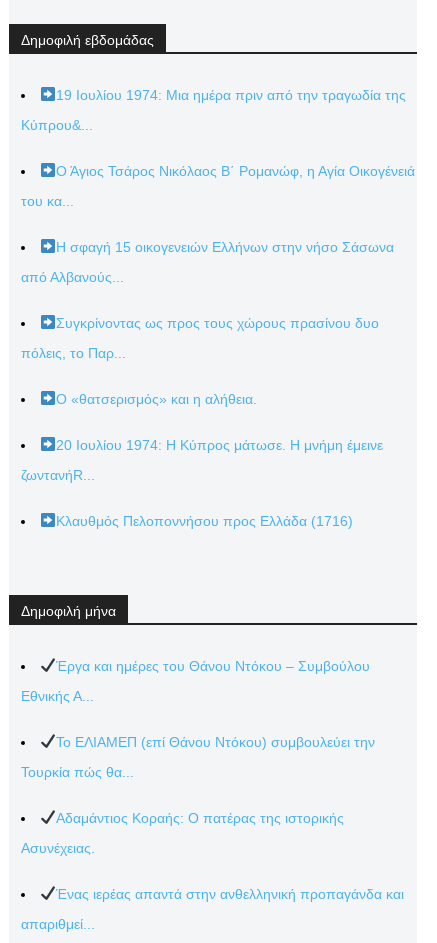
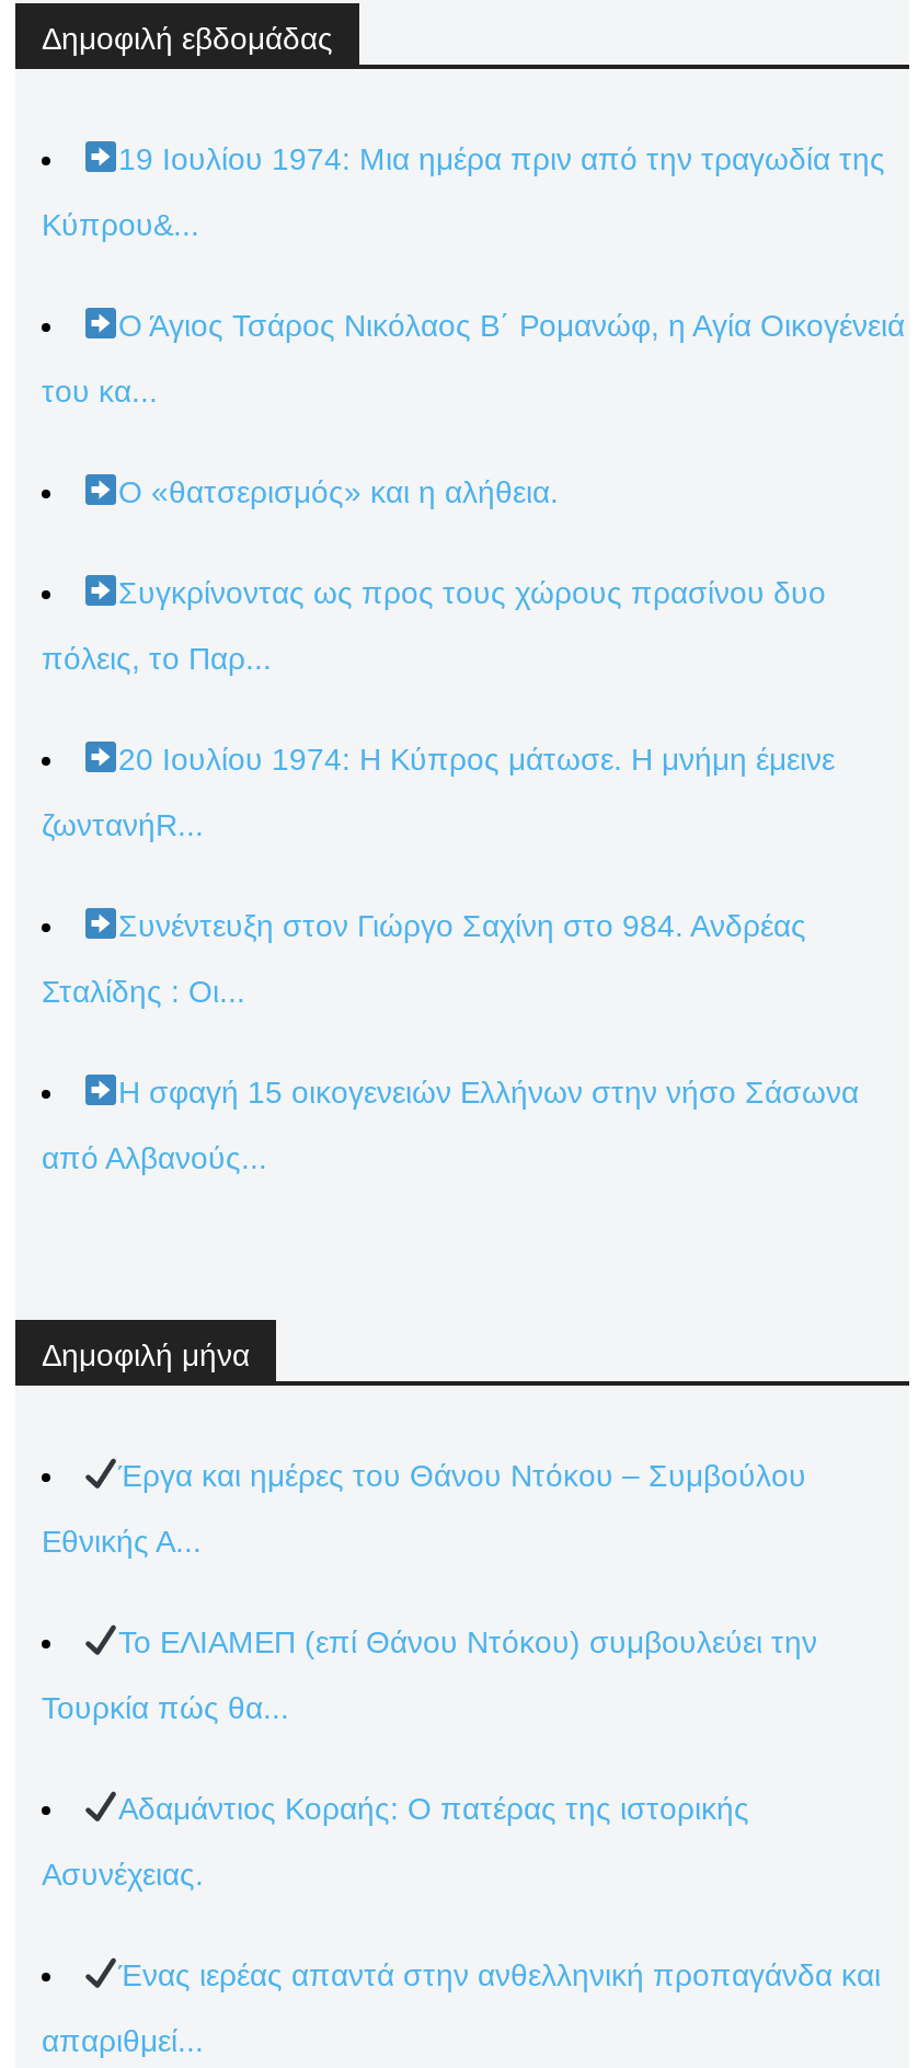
none -> [42,907,806,1008] Συνέντευξη στον Γιώργο Σαχίνη στο 984. Ανδρέας | Σταλίδης : Οι...
moved [21,238,394,284] -> [42,1073,859,1174]: Η σφαγή 15 οικογενειών Ελλήνων στην νήσο Σάσωνα | από Αλβανούς...
moved [21,314,383,482] -> [42,473,835,841]: Συγκρίνοντας ως προς τους χώρους πρασίνου δυο | πόλεις, το Παρ... | Ο «θατσερισμός» και η αλήθεια. | 20 Ιουλίου 1974: Η Κύπρος μάτωσε. Η μνήμη έμεινε | ζωντανήR...
[56,512,353,528] Κλαυθμός Πελοποννήσου προς Ελλάδα (1716) -> none

